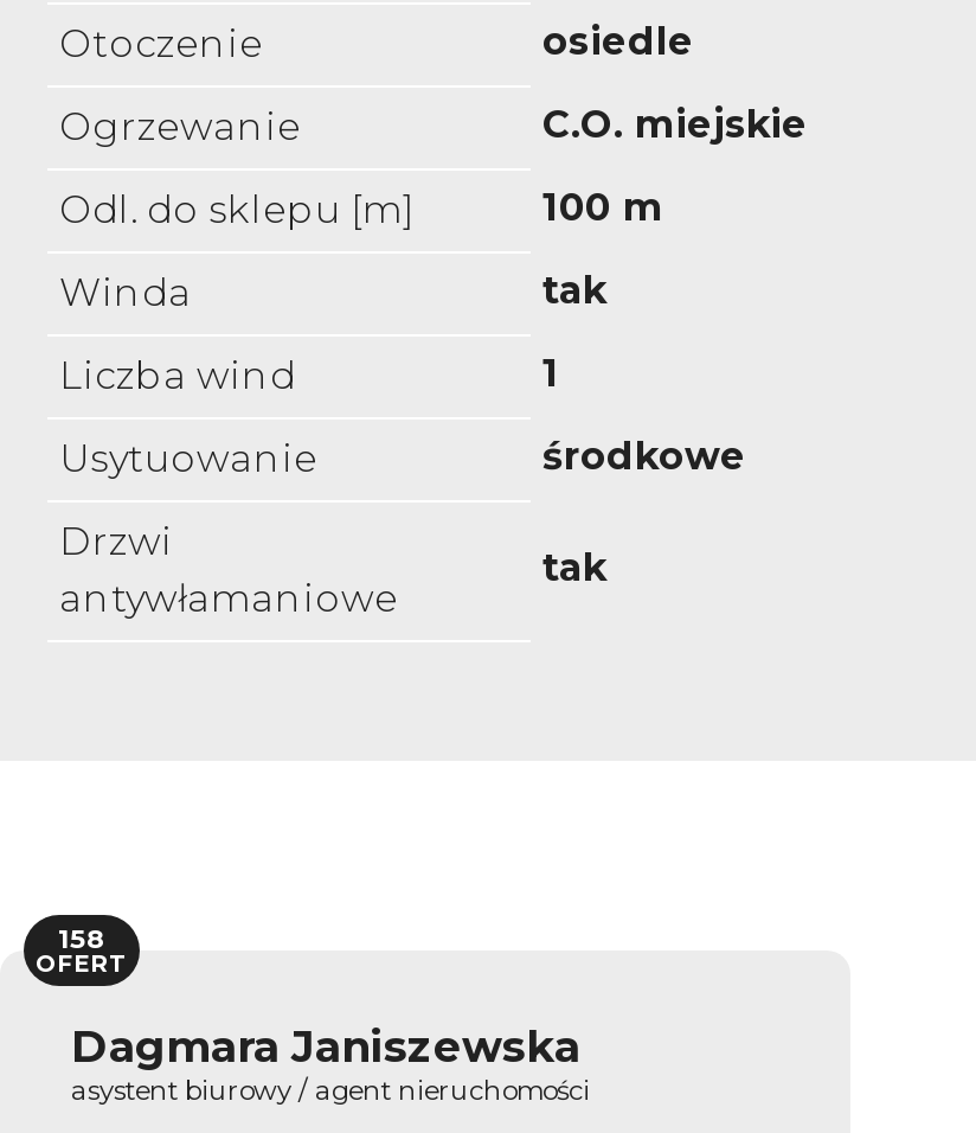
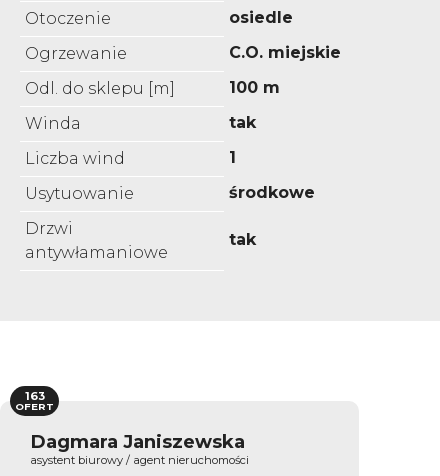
[58,922,105,955] 158 -> [24,389,44,403] 163

